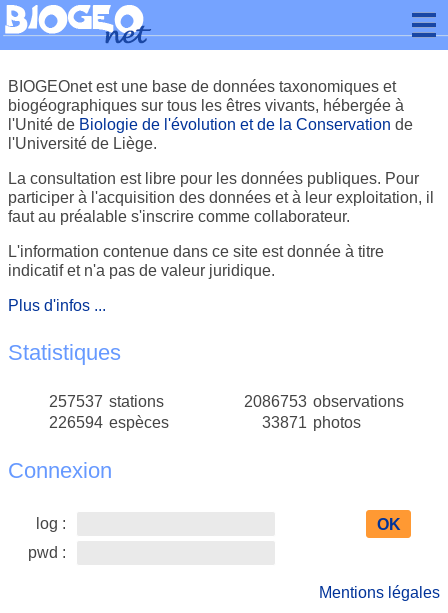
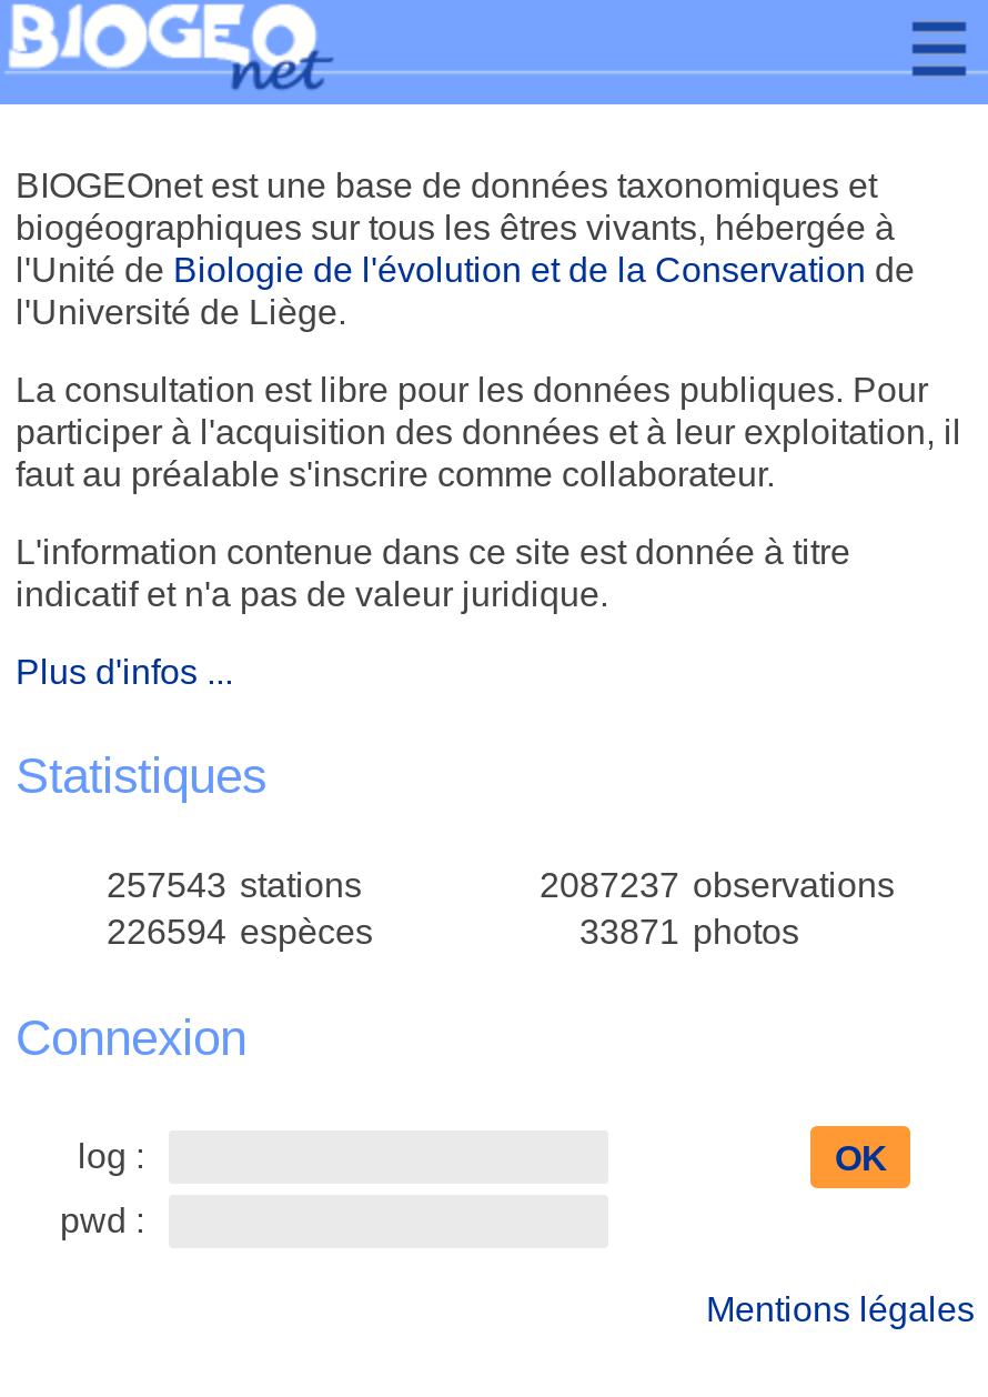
[49,393,164,410] 257537 stations -> [107,866,362,903] 257543 stations
[244,393,404,410] 2086753 observations -> [540,866,895,903] 2087237 observations

